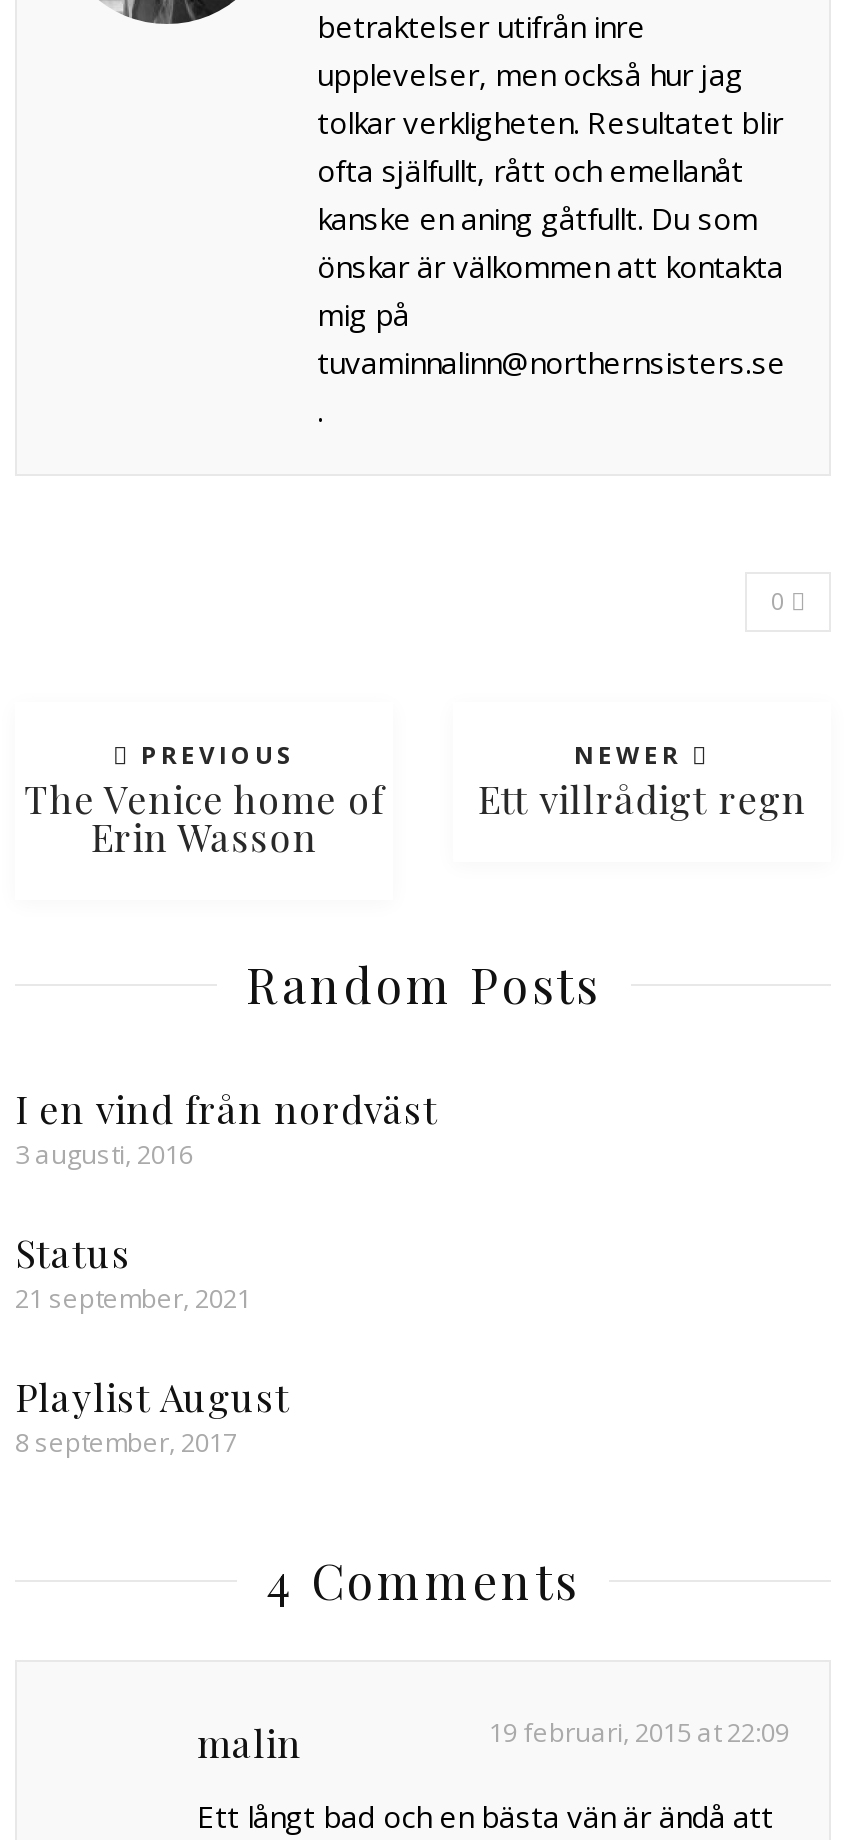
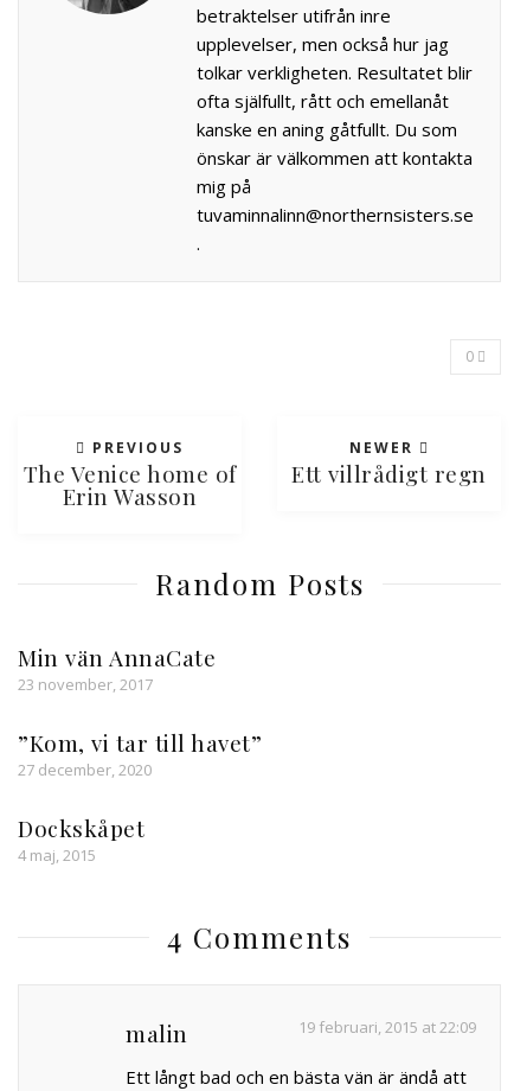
[15,1082,438,1172] I en vind från nordväst | 3 augusti, 2016 -> [18,641,216,695] Min vän AnnaCate | 23 november, 2017
[15,1226,251,1316] Status | 21 september, 2021 -> [18,727,262,780] ”Kom, vi tar till havet” | 27 december, 2020
[15,1370,290,1460] Playlist August | 8 september, 2017 -> [18,812,144,865] Dockskåpet | 4 maj, 2015

